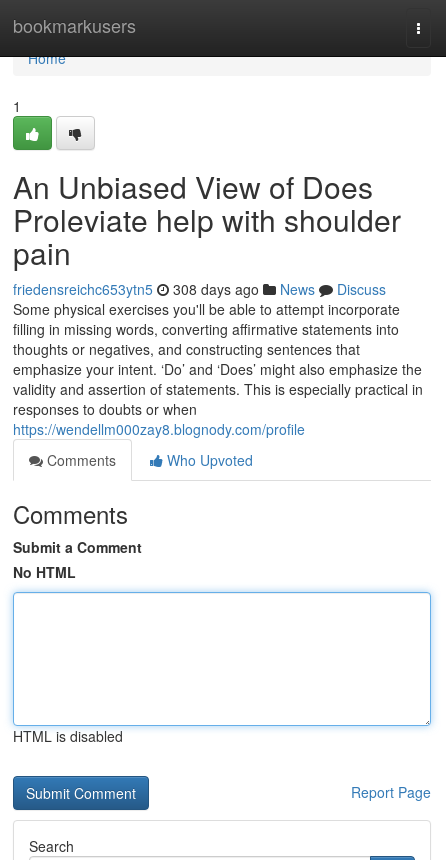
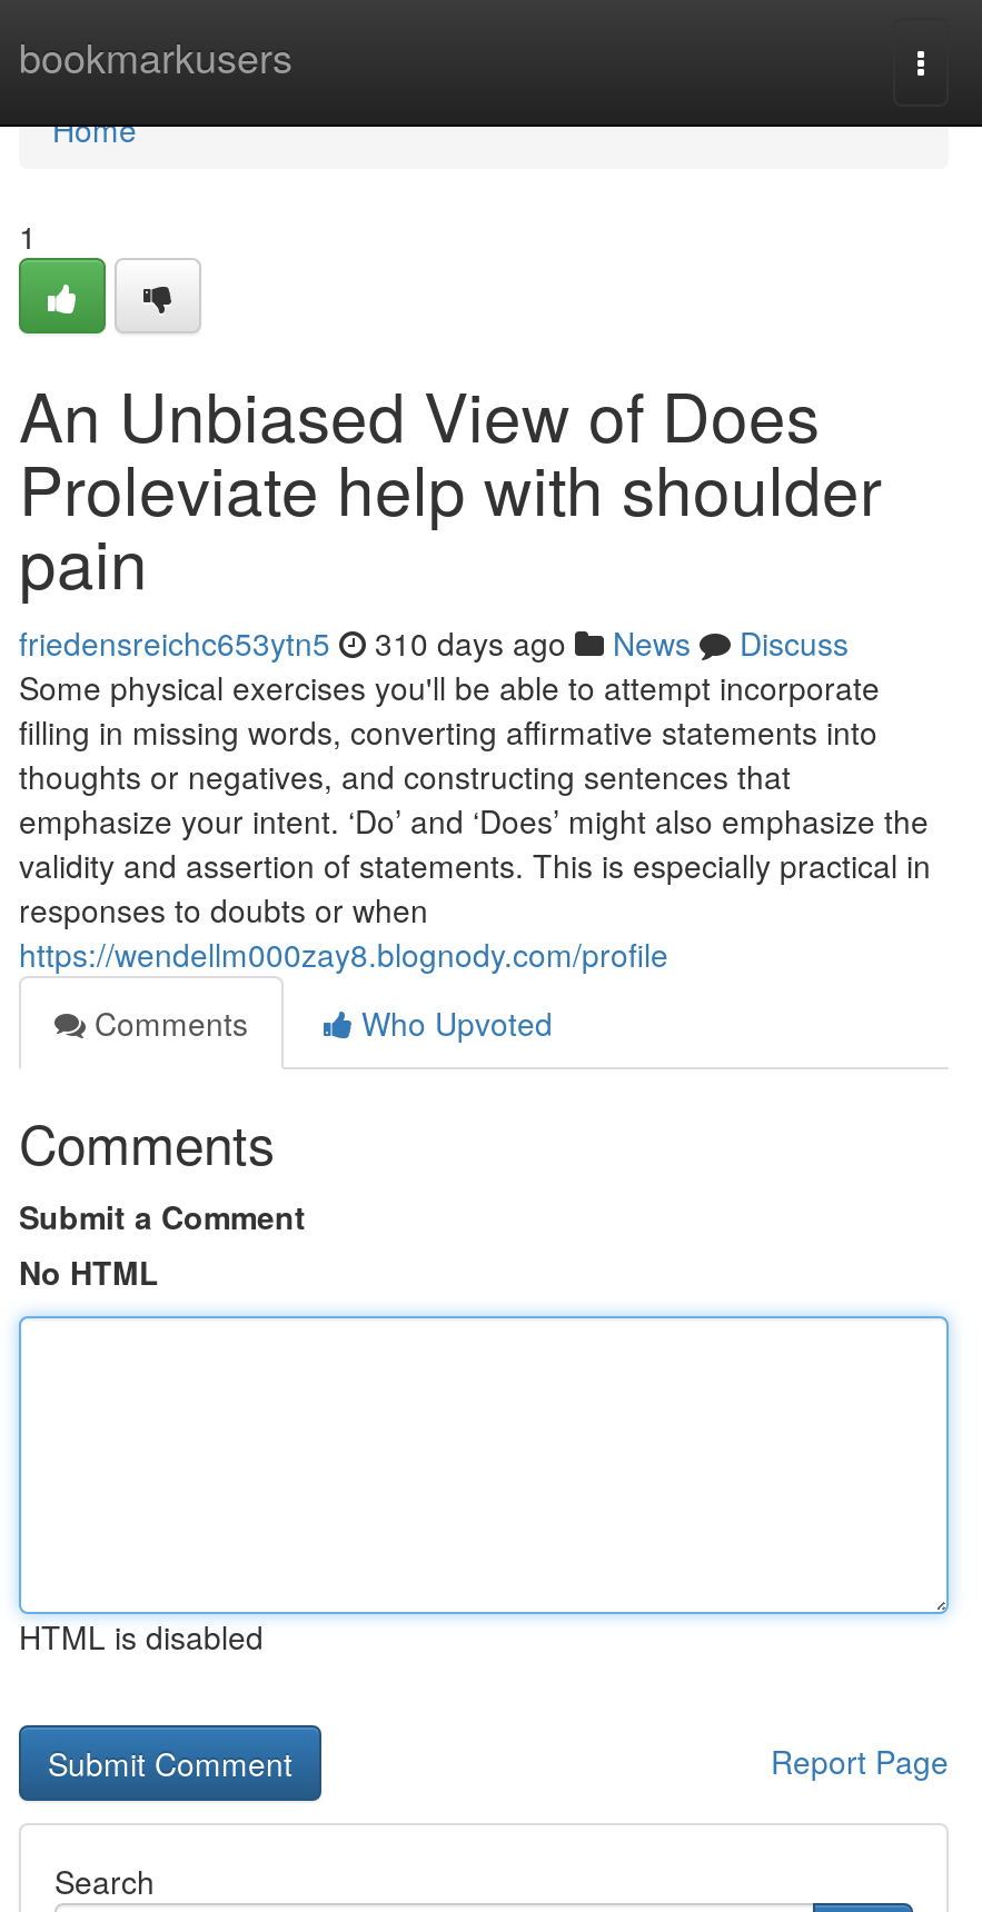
[13,279,386,299] friedensreichc653ytn5 308 days ago News Discuss -> [19,620,849,665] friedensreichc653ytn5 310 days ago News Discuss

